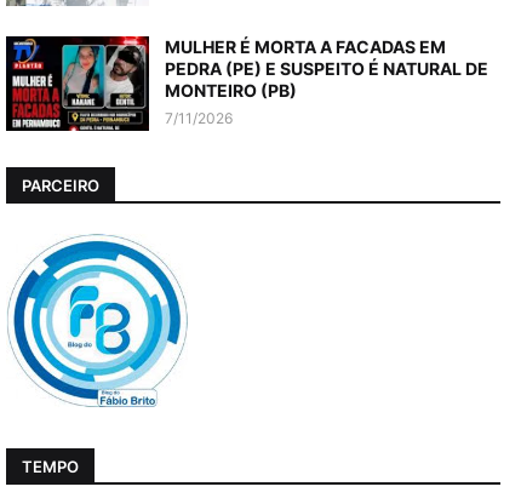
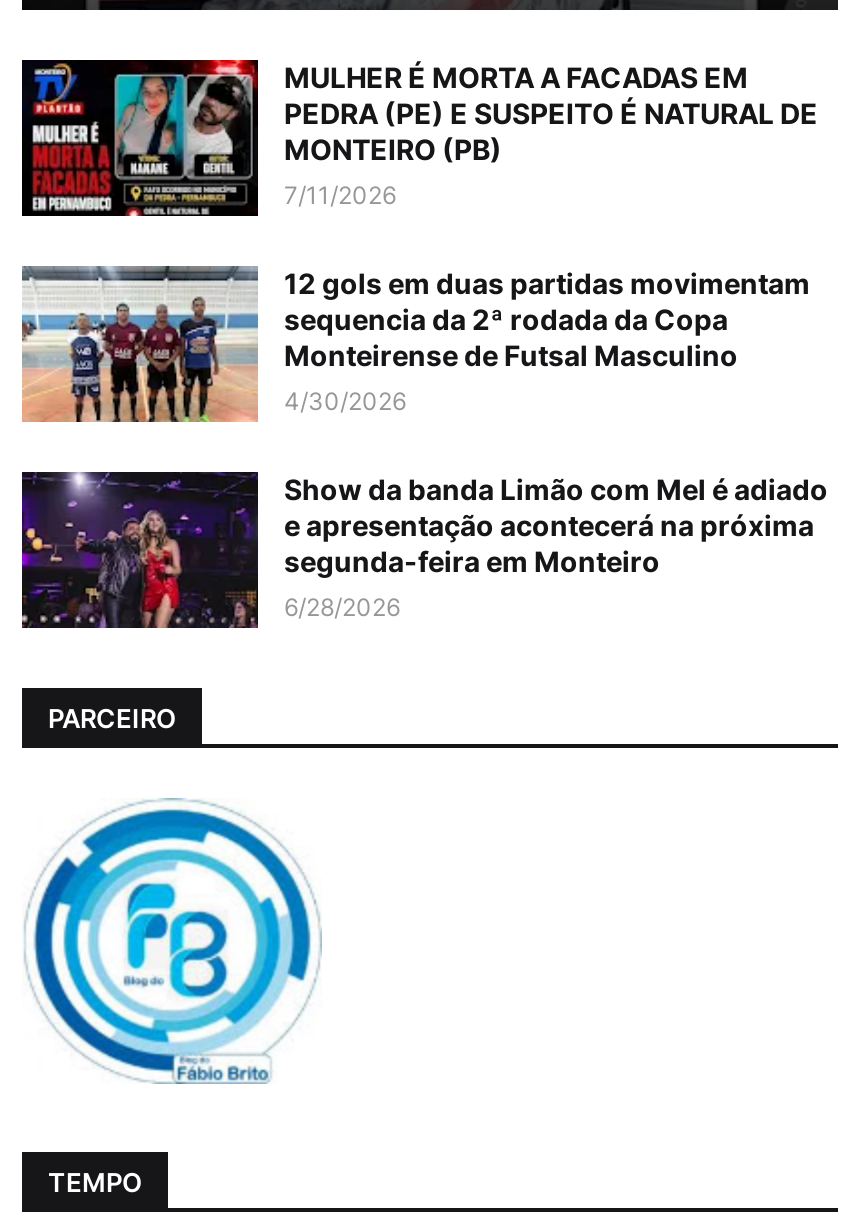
none -> [20,470,256,630] [image]
none -> [22,264,828,622] [image] | 12 gols em duas partidas movimentam | sequencia da 2ª rodada da Copa | Monteirense de Futsal Masculino | 4/30/2026 | Show da banda Limão com Mel é adiado | e apresentação acontecerá na próxima | segunda-feira em Monteiro | 6/28/2026

